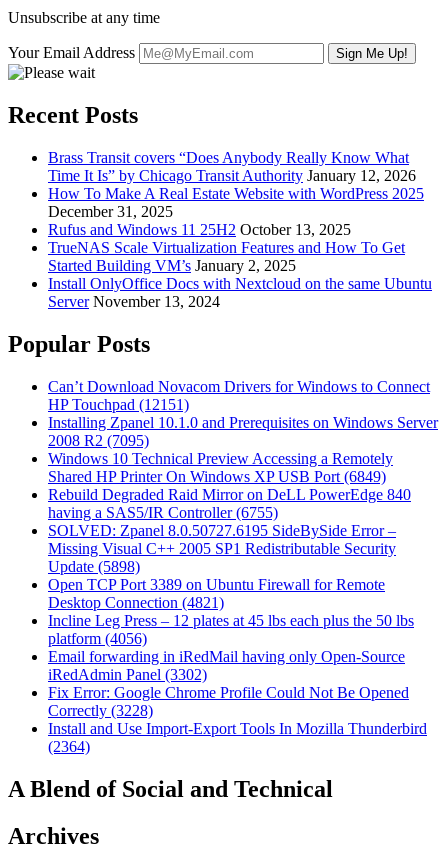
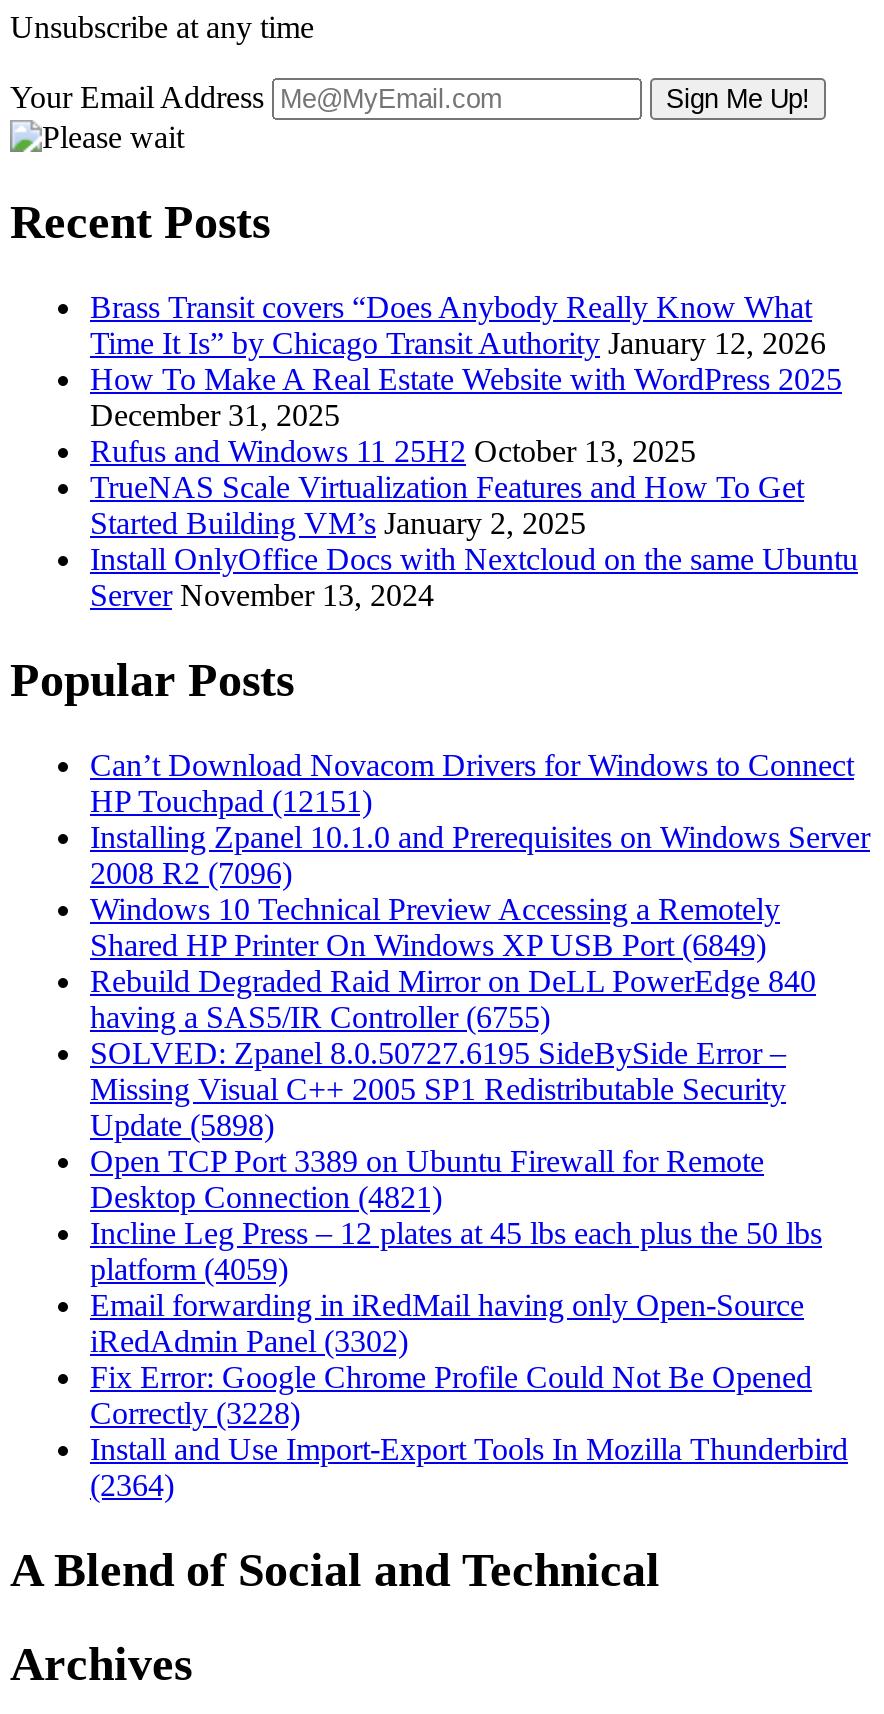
[48,432,149,449] 2008 R2 (7095) -> [90,856,292,890] 2008 R2 (7096)
[48,630,147,647] platform (4056) -> [90,1252,288,1286] platform (4059)

